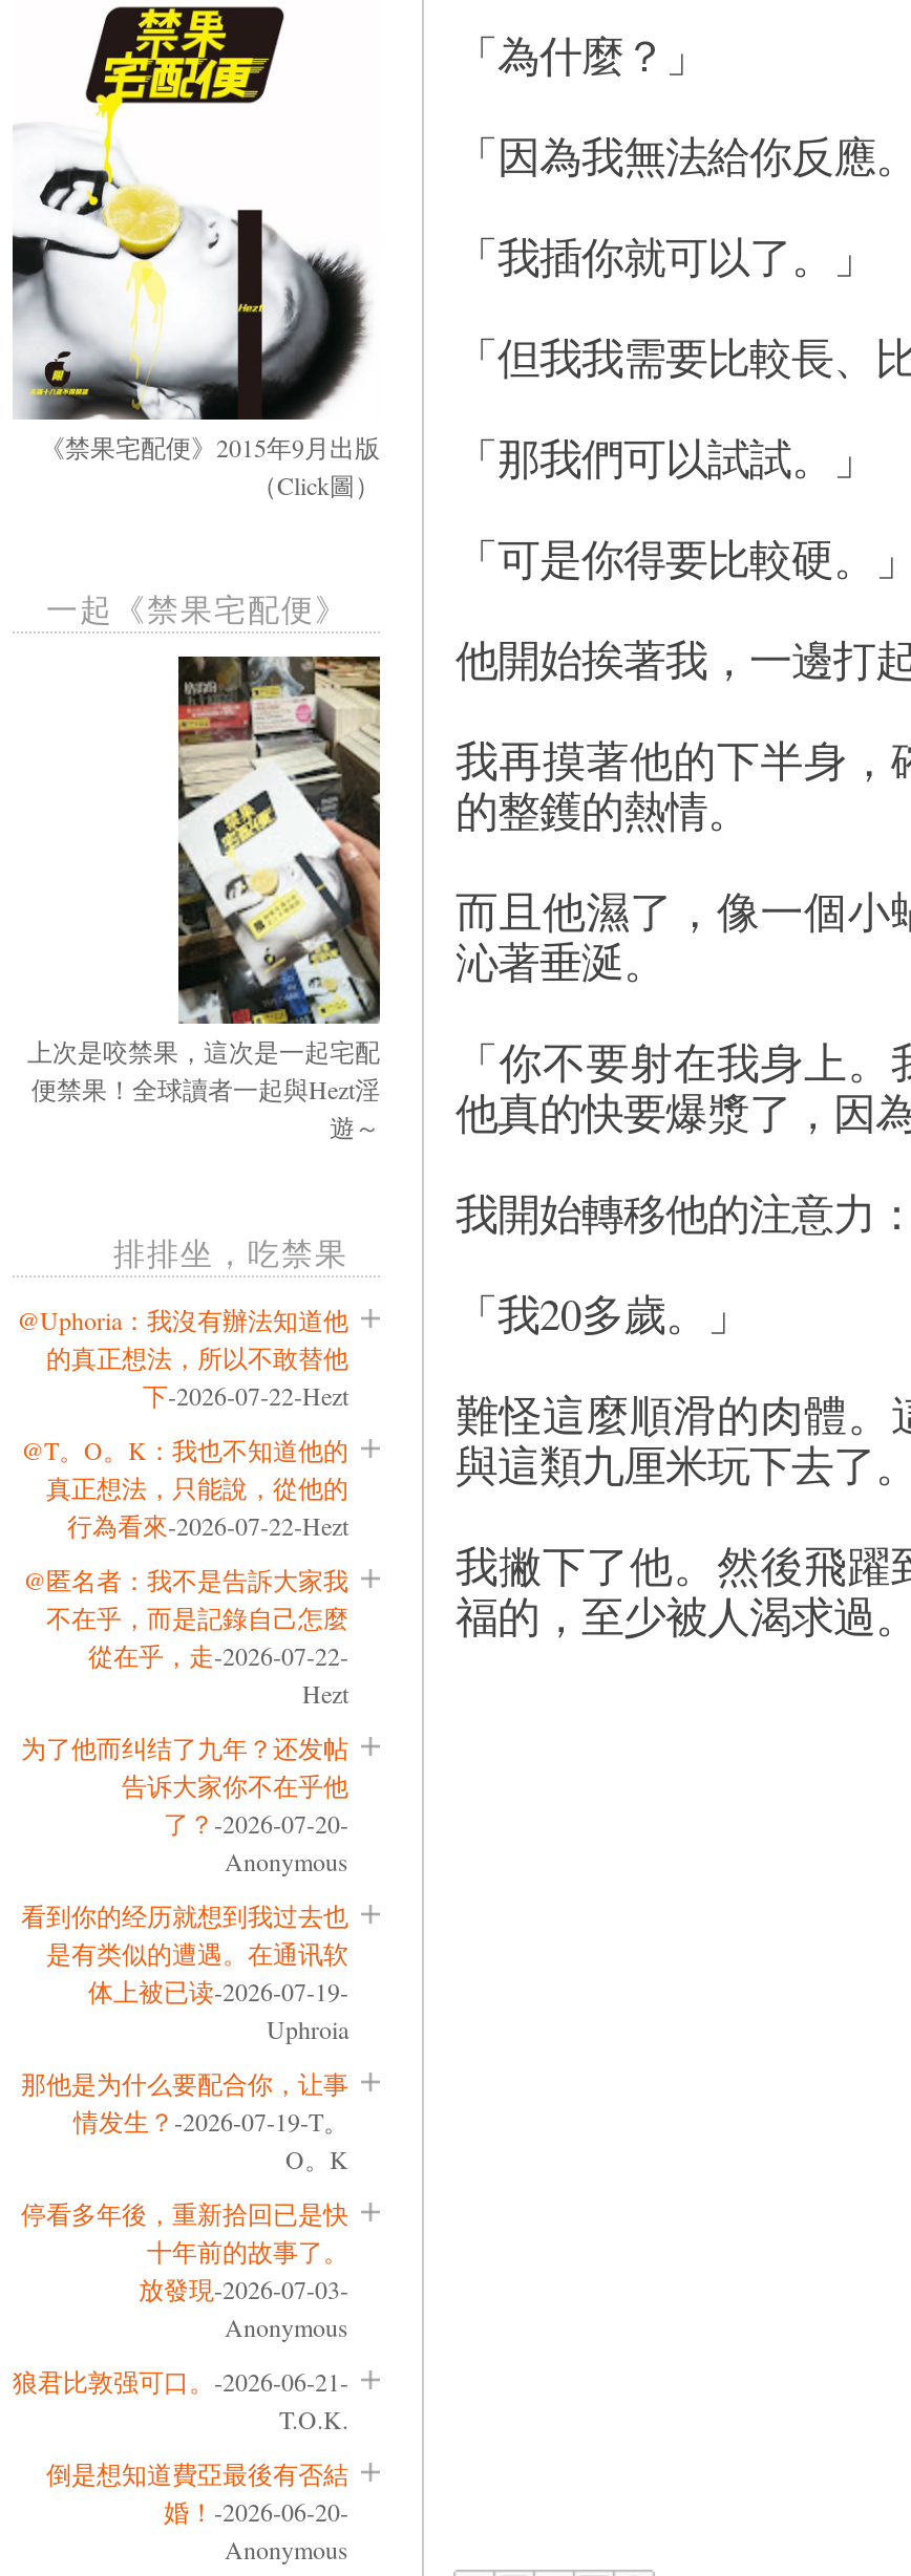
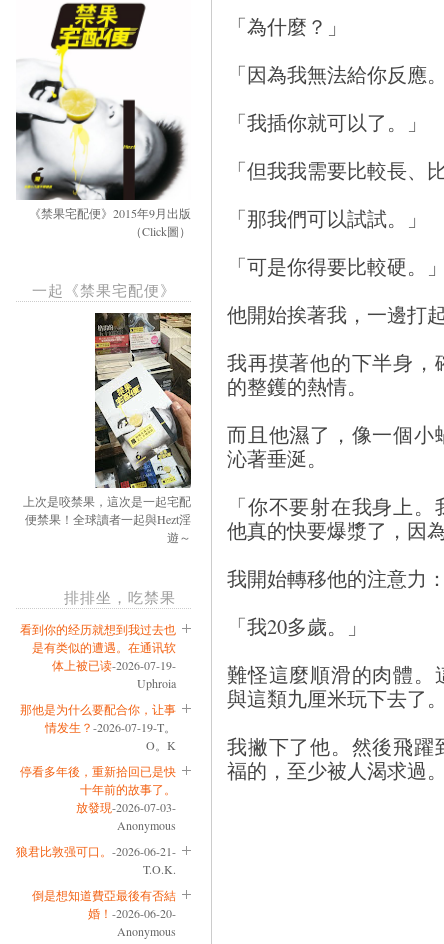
[17,1303,348,1877] @Uphoria：我沒有辦法知道他 | 的真正想法，所以不敢替他 | 下-2026-07-22-Hezt | @T。O。K：我也不知道他的 | 真正想法，只能說，從他的 | 行為看來-2026-07-22-Hezt | @匿名者：我不是告訴大家我 | 不在乎，而是記錄自己怎麼 | 從在乎，走-2026-07-22- | Hezt | 为了他而纠结了九年？还发帖 | 告诉大家你不在乎他 | 了？-2026-07-20- | Anonymous -> none

